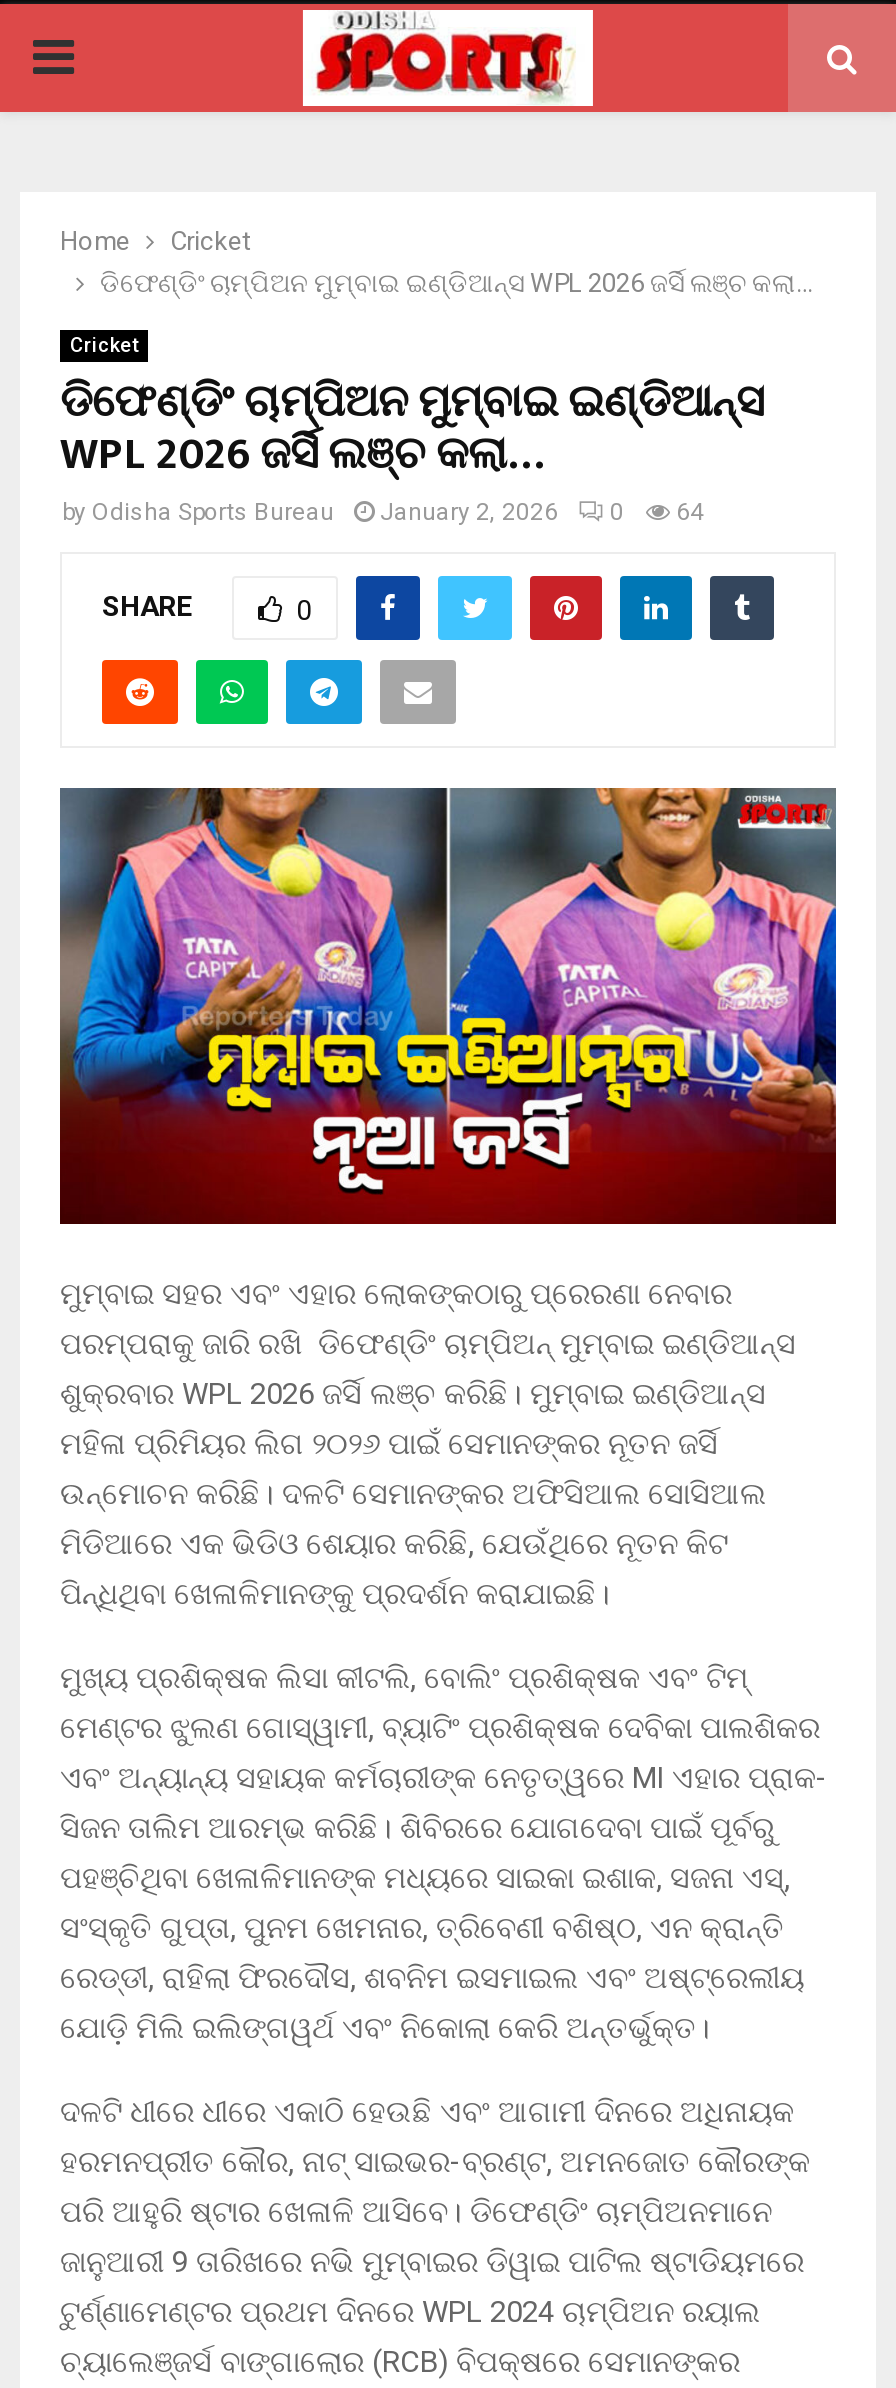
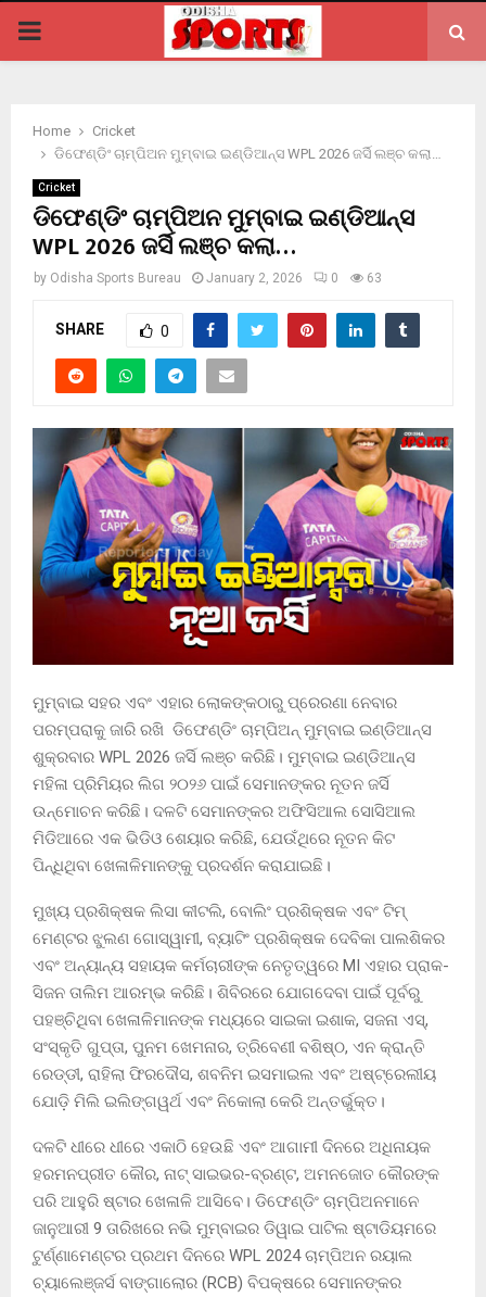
[62,498,704,526] by Odisha Sports Bureau January 2, 2026 0 64 -> [34,270,382,286] by Odisha Sports Bureau January 2, 2026 0 63

